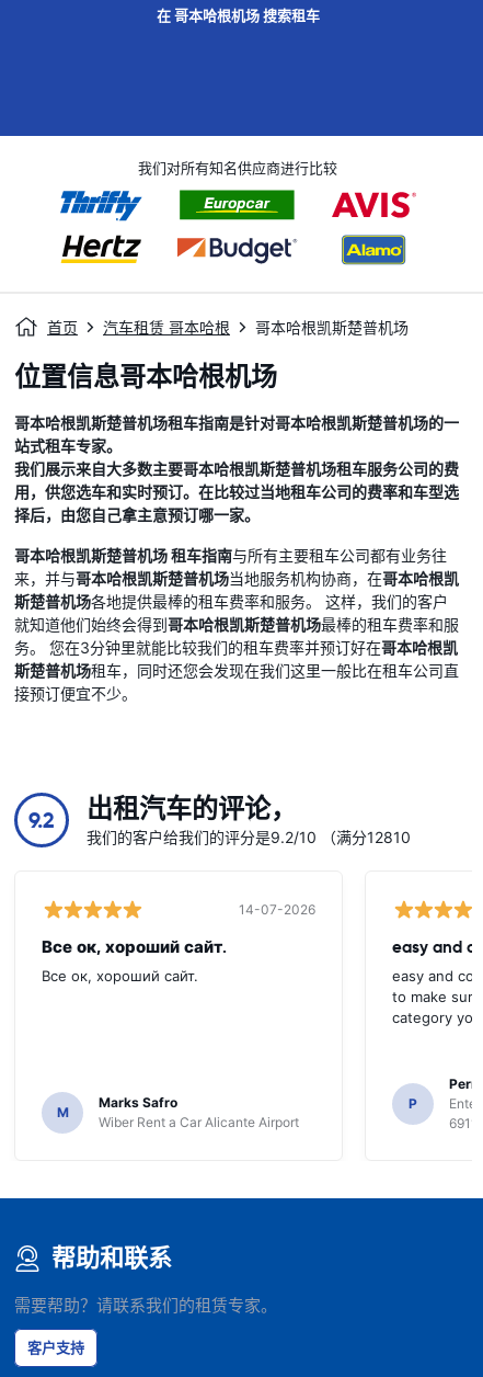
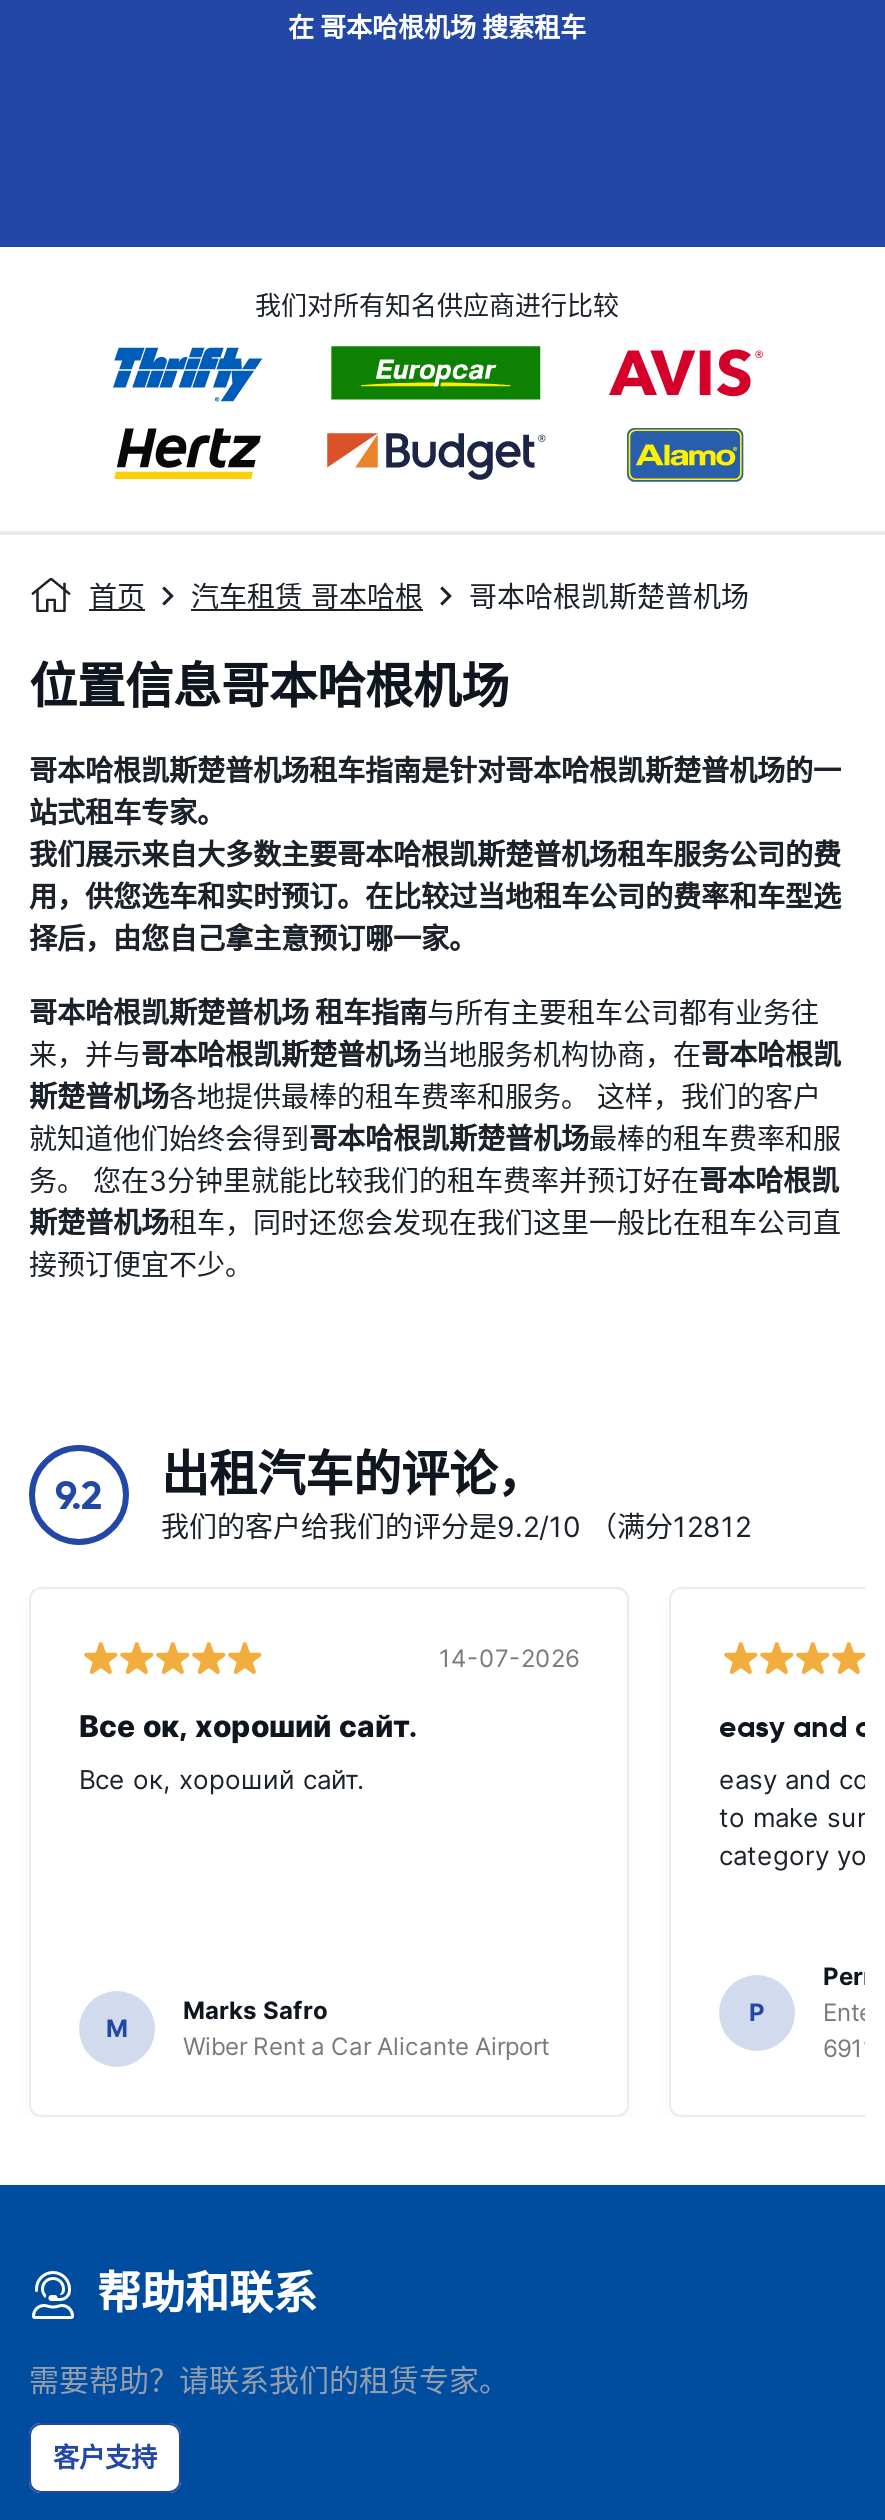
[87,828,411,846] 我们的客户给我们的评分是9.2/10 （满分12810 -> [161,1509,751,1543] 我们的客户给我们的评分是9.2/10 （满分12812

